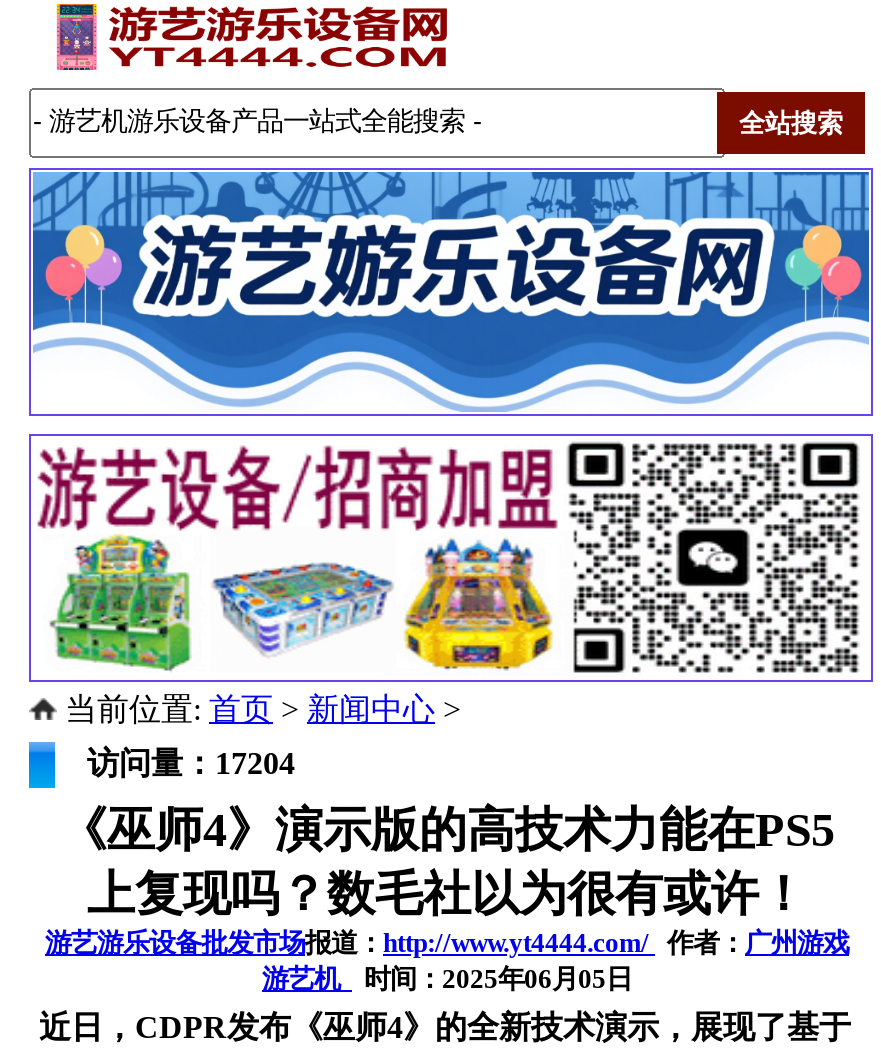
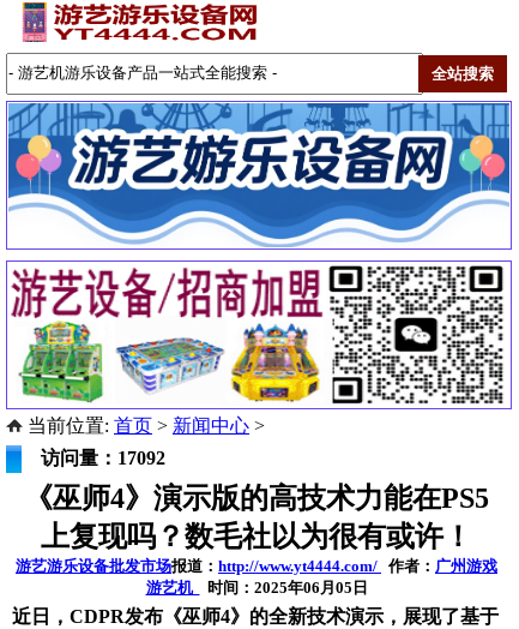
[55,745,295,779] 访问量：17204 -> [22,447,165,468] 访问量：17092

